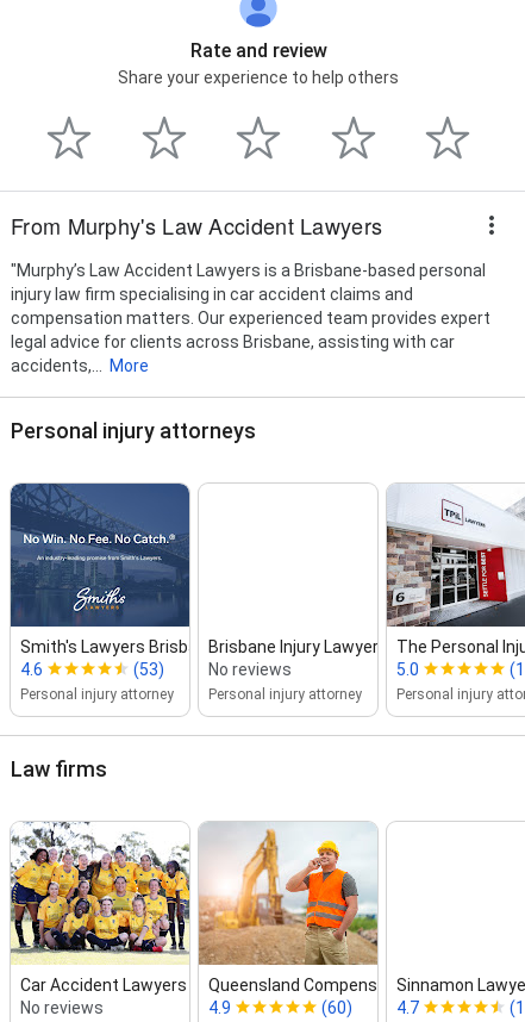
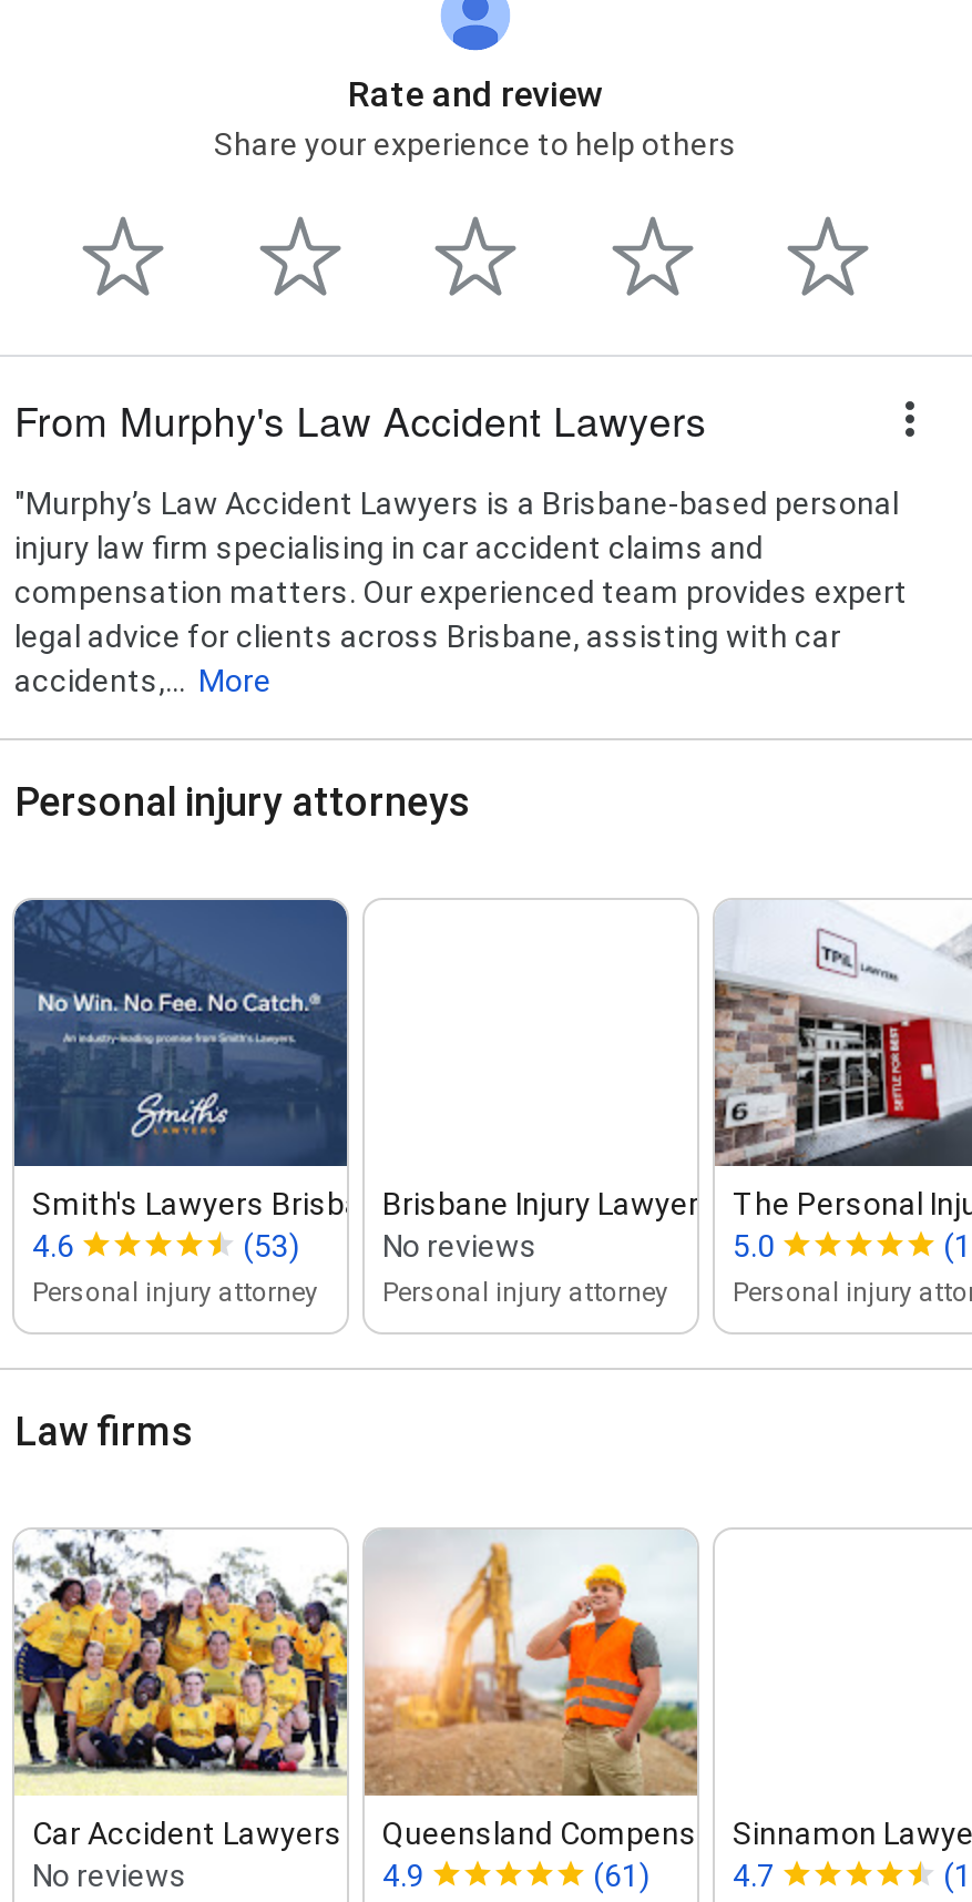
[321,998,352,1017] (60) -> [593,1857,651,1892] (61)

